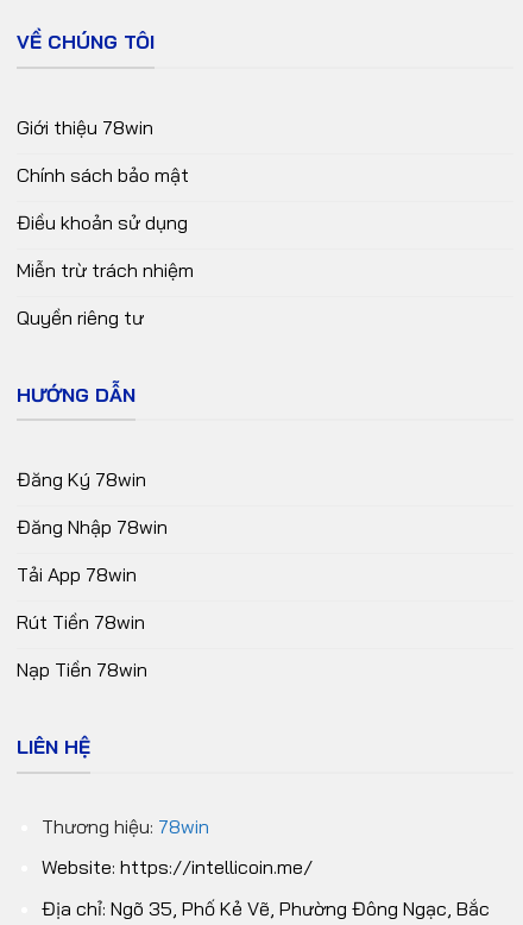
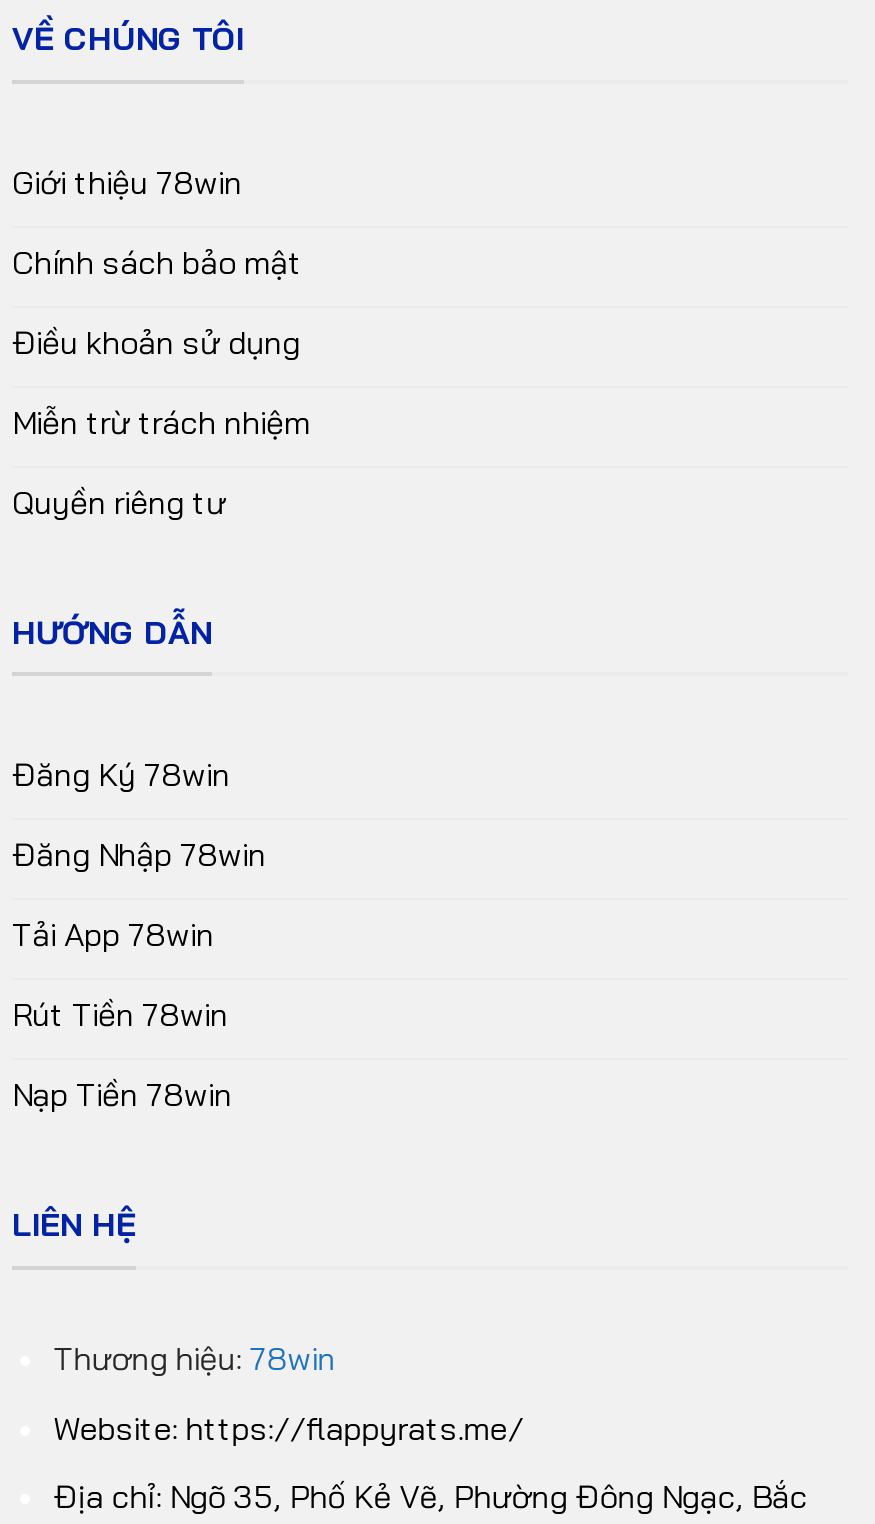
[41,855,312,879] Website: https://intellicoin.me/ -> [54,1407,524,1447] Website: https://flappyrats.me/

